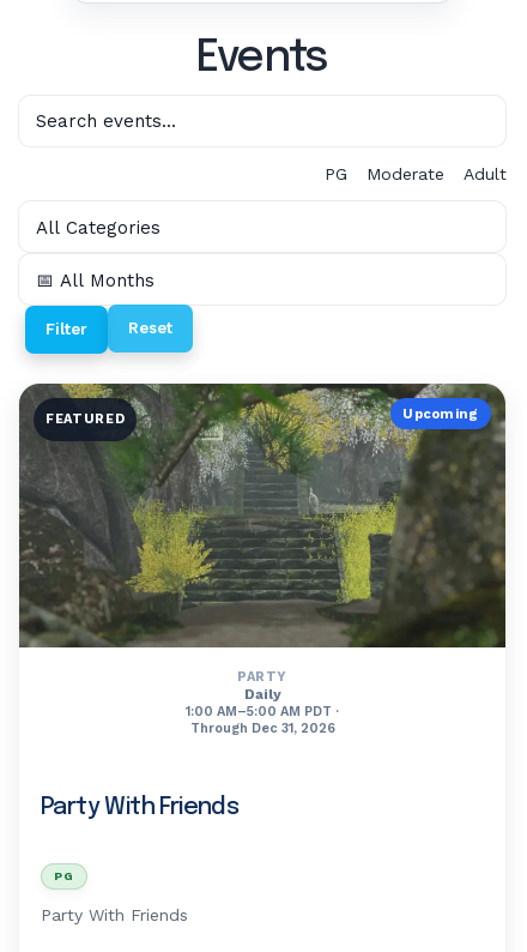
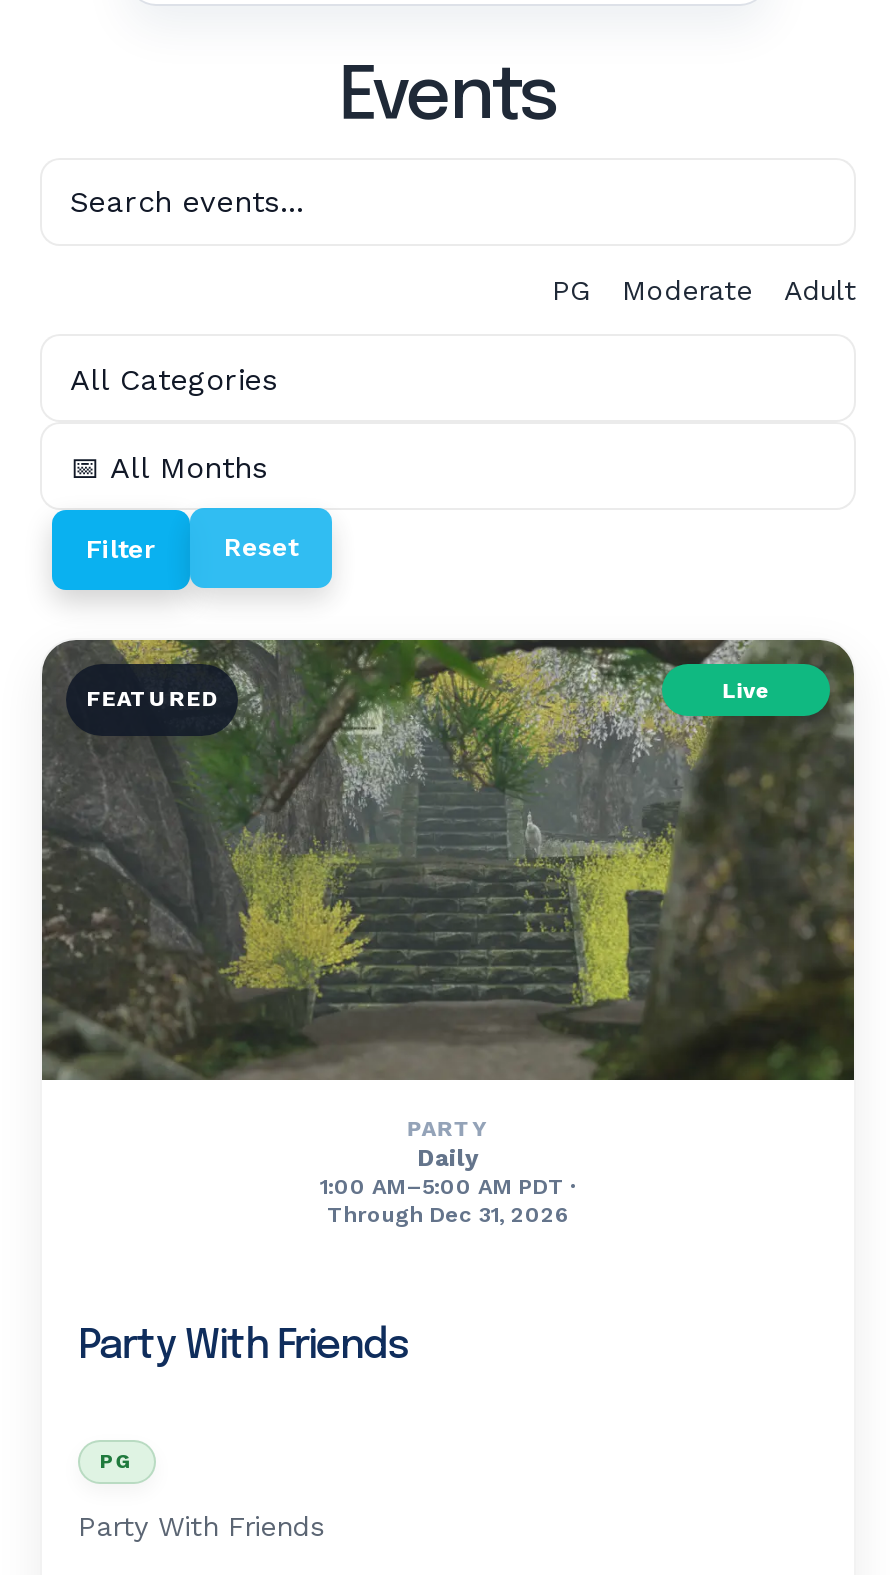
[403,406,479,421] Upcoming -> [722,677,770,703] Live

